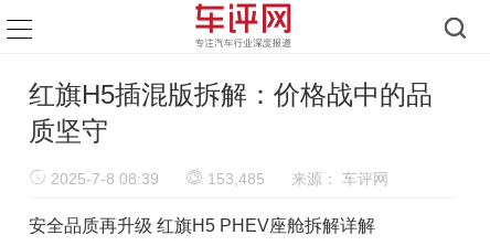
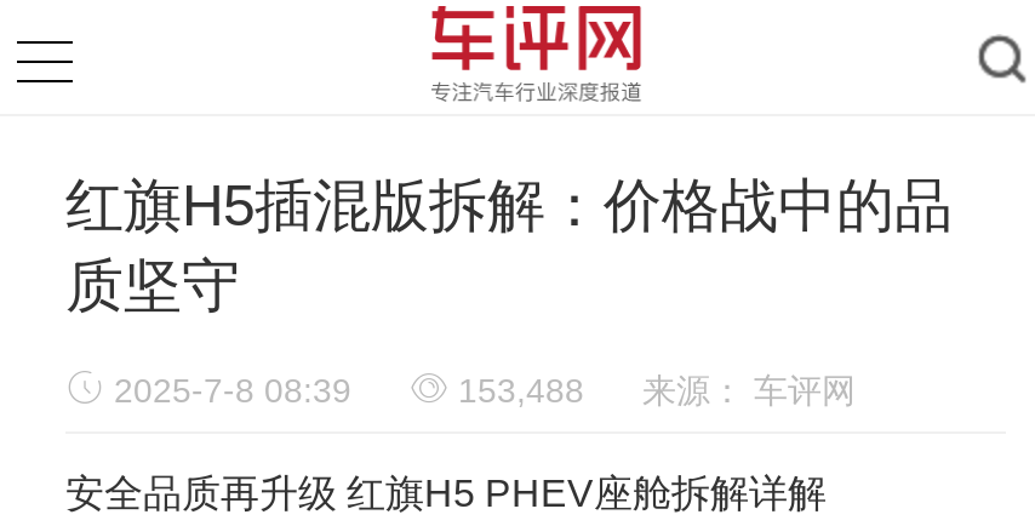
[203,170,388,188] 153,485 来源：车评网 -> [448,371,856,410] 153,488 来源：车评网

